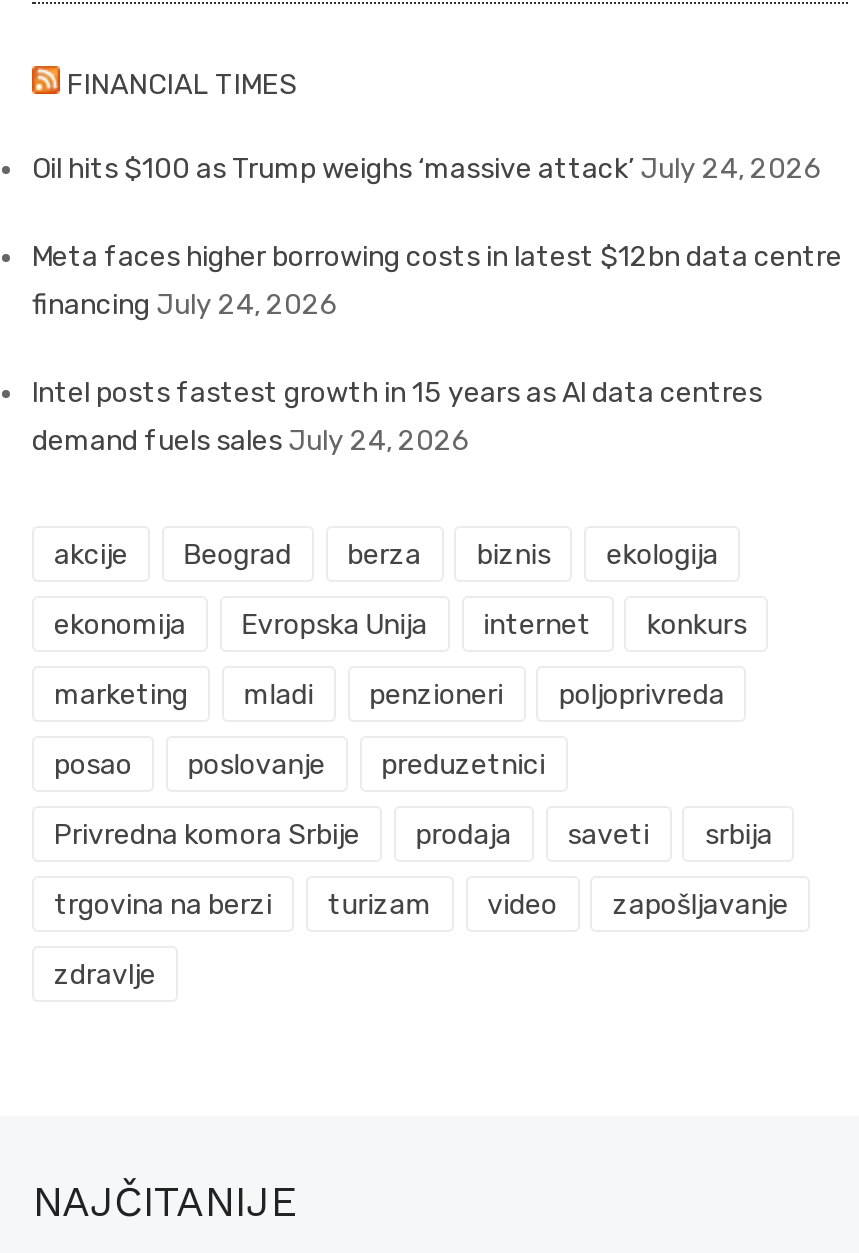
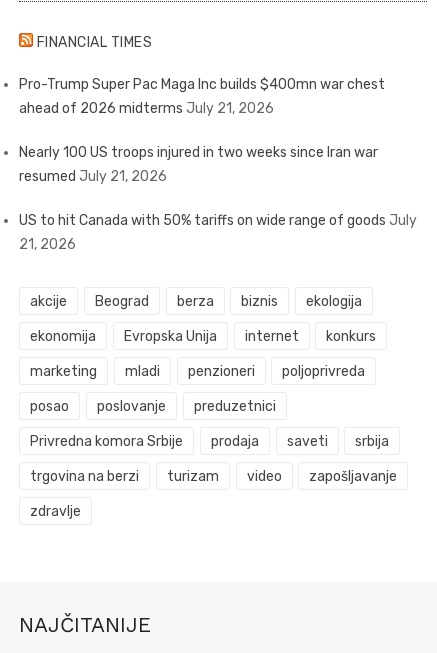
[32,152,822,186] Oil hits $100 as Trump weighs ‘massive attack’ July 24, 2026 -> [19,76,385,117] Pro-Trump Super Pac Maga Inc builds $400mn war chest | ahead of 2026 midterms July 21, 2026
[32,240,842,322] Meta faces higher borrowing costs in latest $12bn data centre | financing July 24, 2026 -> [19,144,378,185] Nearly 100 US troops injured in two weeks since Iran war | resumed July 21, 2026
[32,376,762,458] Intel posts fastest growth in 15 years as AI data centres | demand fuels sales July 24, 2026 -> [19,212,417,253] US to hit Canada with 50% tariffs on wide range of goods July | 21, 2026

